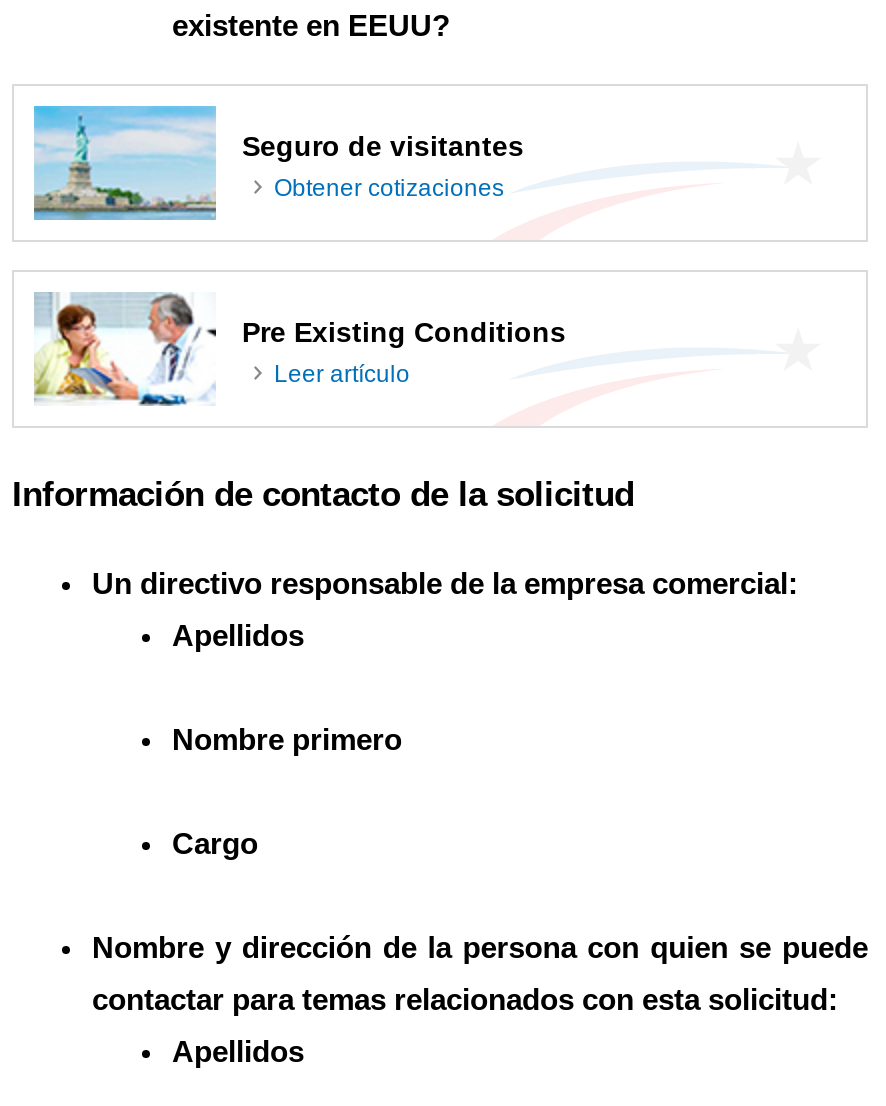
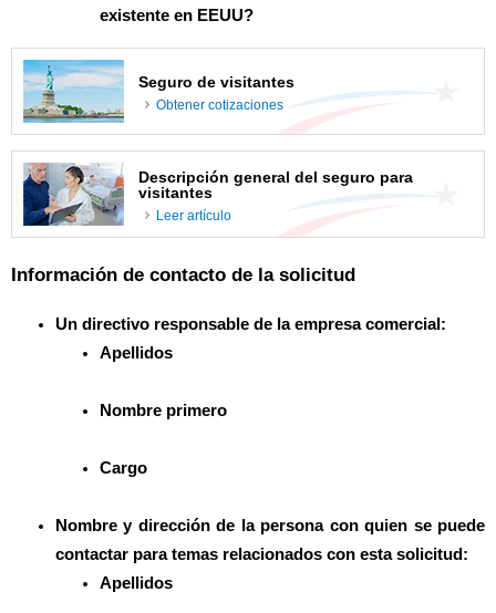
[32,292,566,406] [image] | Pre Existing Conditions -> [22,162,413,227] [image] | Descripción general del seguro para | visitantes

